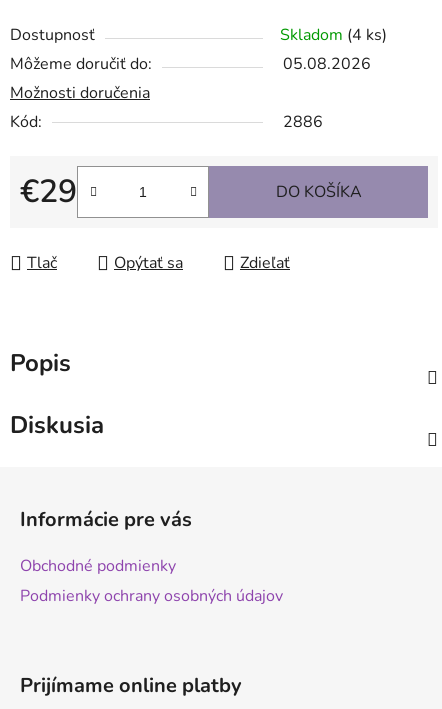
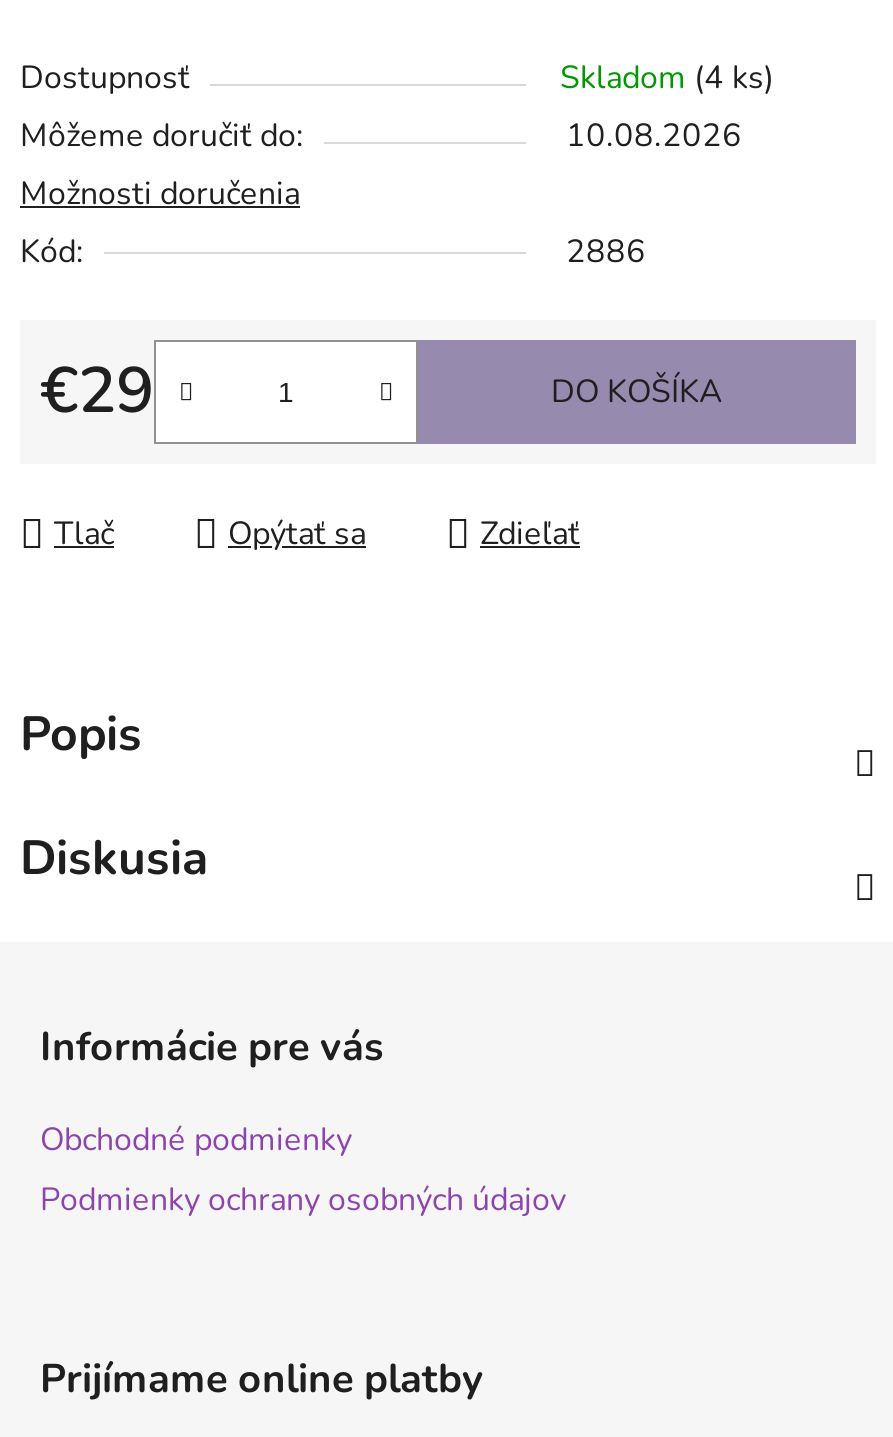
[283,53,371,75] 05.08.2026 -> [566,114,742,158] 10.08.2026

